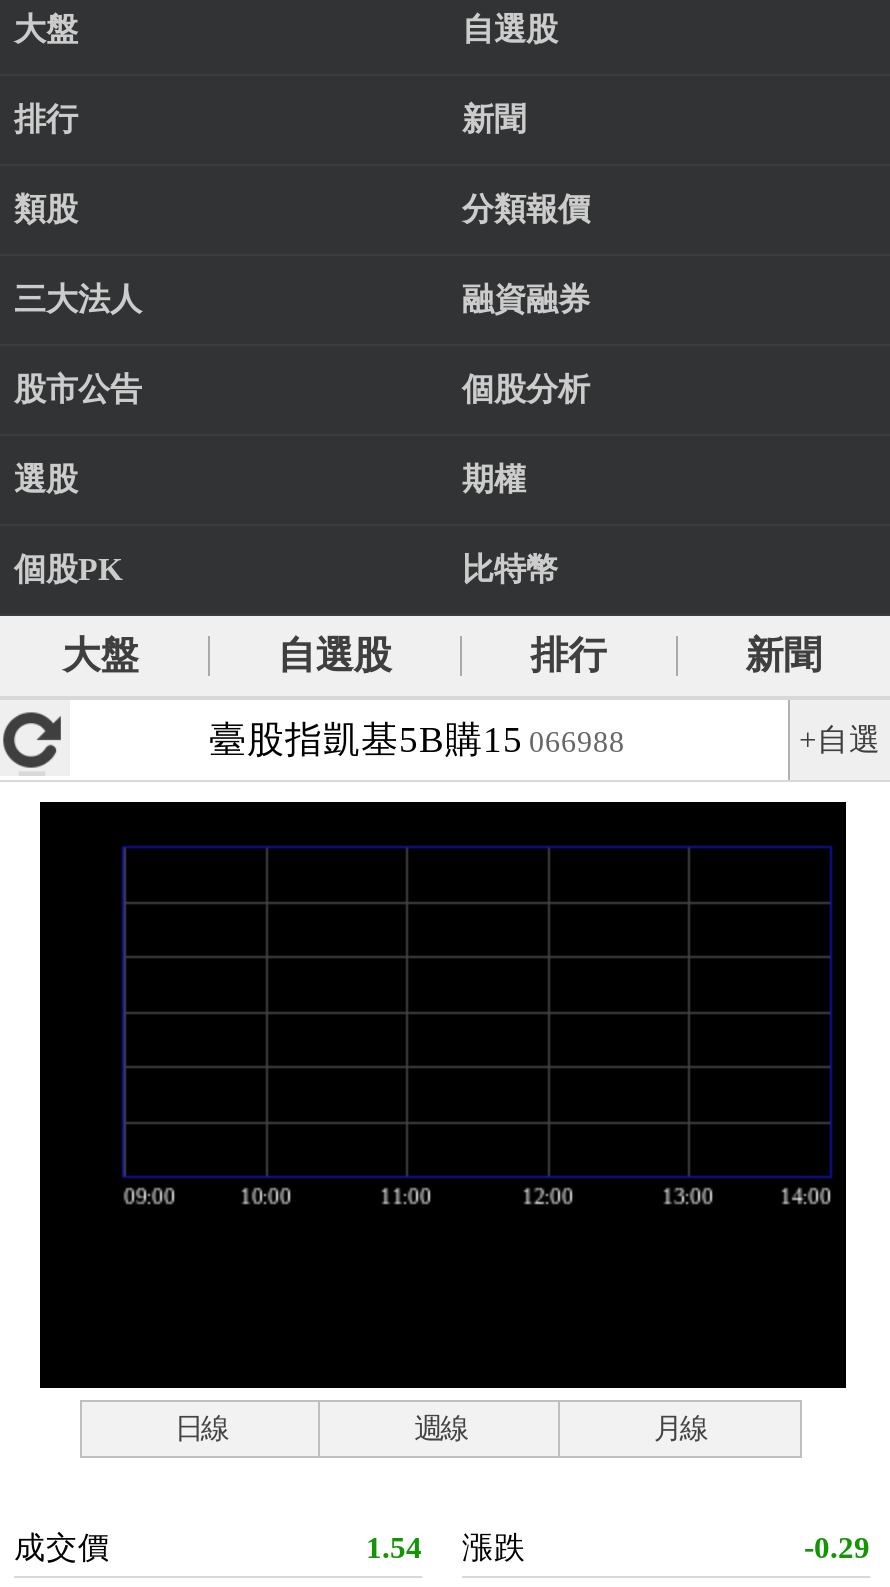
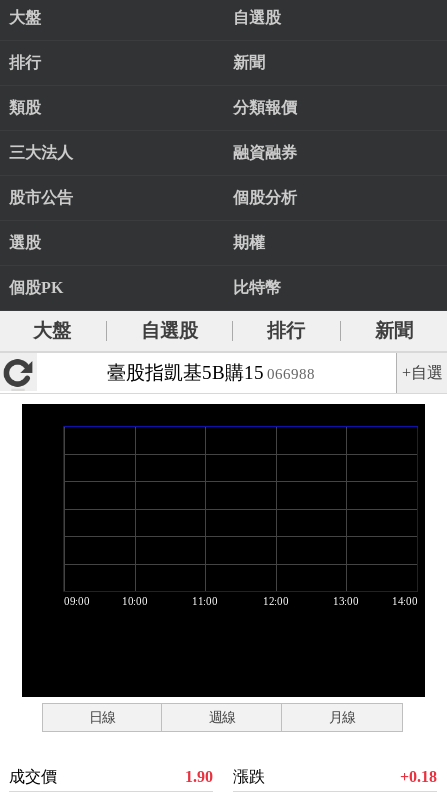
[366,1530,526,1564] 1.54 漲跌 -> [185,768,265,785] 1.90 漲跌
[804,1530,870,1564] -0.29 -> [400,768,437,785] +0.18

